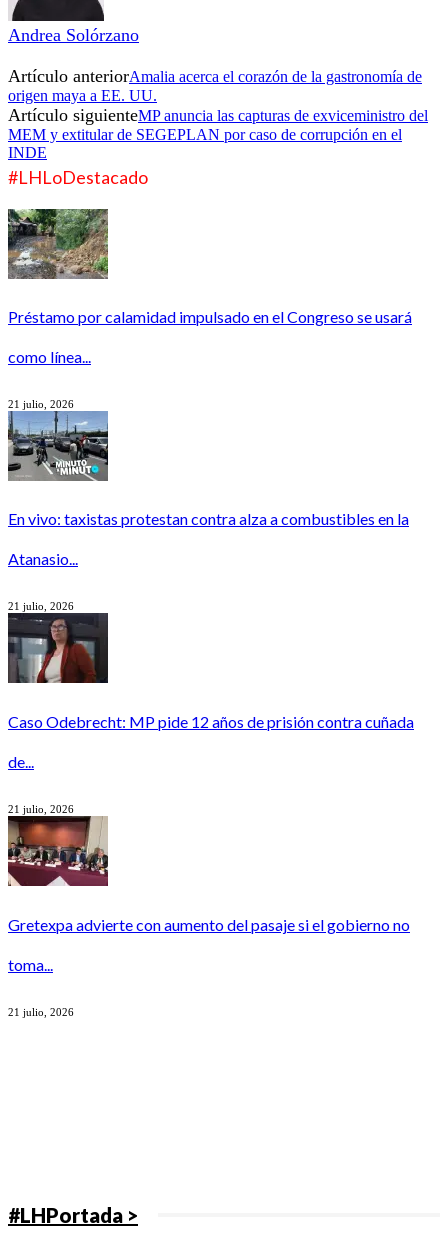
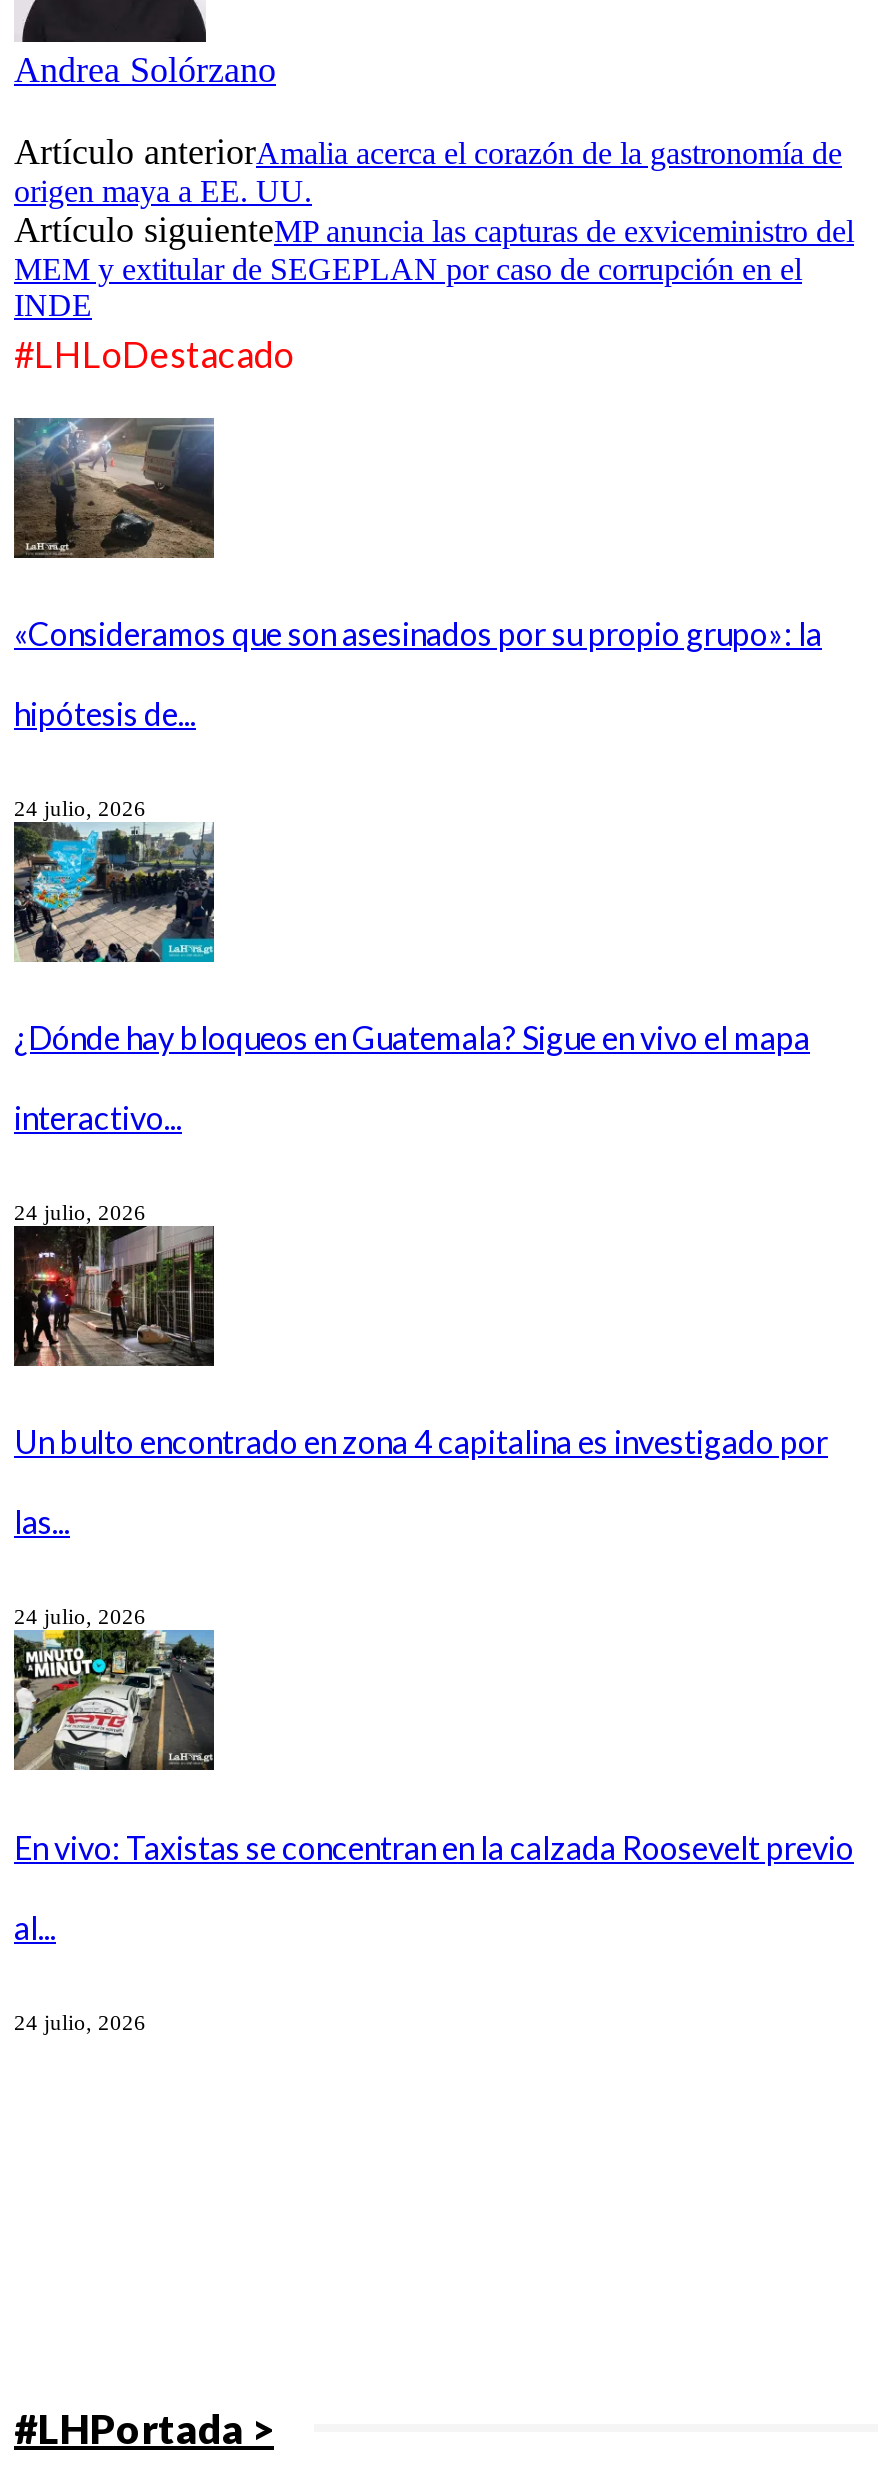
[7,208,412,326] [image] | Préstamo por calamidad impulsado en el Congreso se usará -> [12,416,822,652] [image] | «Consideramos que son asesinados por su propio grupo»: la
[8,347,91,366] como línea... -> [14,694,196,732] hipótesis de...
[8,398,74,410] 21 julio, 2026 -> [14,796,146,820] 24 julio, 2026
[8,411,409,528] [image] | En vivo: taxistas protestan contra alza a combustibles en la -> [12,824,810,1056] [image] | ¿Dónde hay bloqueos en Guatemala? Sigue en vivo el mapa
[8,549,78,568] Atanasio... -> [14,1098,182,1136] interactivo...
[8,600,74,612] 21 julio, 2026 -> [14,1200,146,1224] 24 julio, 2026
[8,613,414,731] [image] | Caso Odebrecht: MP pide 12 años de prisión contra cuñada -> [14,1226,828,1460] [image] | Un bulto encontrado en zona 4 capitalina es investigado por
[8,752,34,771] de... -> [14,1502,70,1540] las...
[8,803,74,815] 21 julio, 2026 -> [14,1604,146,1628] 24 julio, 2026
[7,815,410,934] [image] | Gretexpa advierte con aumento del pasaje si el gobierno no -> [12,1628,854,1866] [image] | En vivo: Taxistas se concentran en la calzada Roosevelt previo
[8,955,53,974] toma... -> [14,1908,56,1946] al...
[8,1006,74,1018] 21 julio, 2026 -> [14,2010,146,2034] 24 julio, 2026

